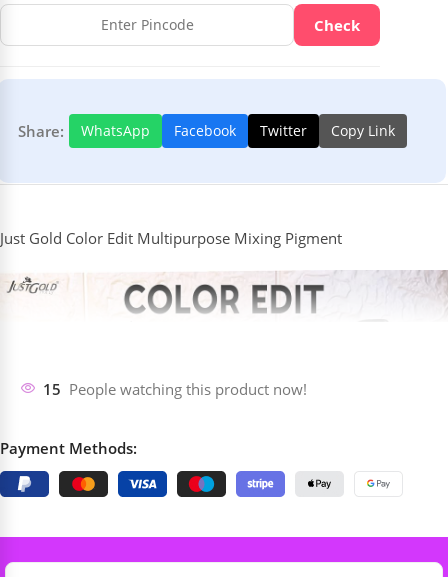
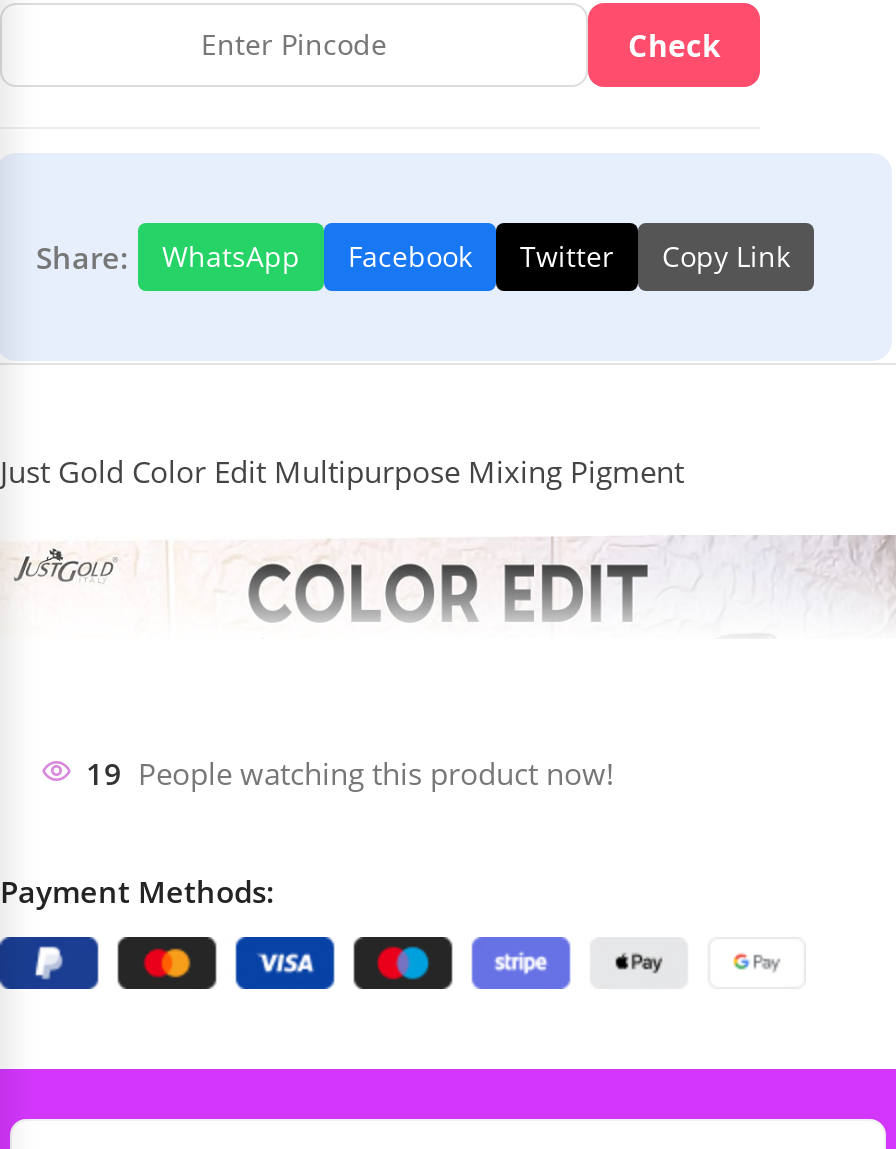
[43,379,307,399] 15 People watching this product now! -> [86,753,614,793] 19 People watching this product now!

